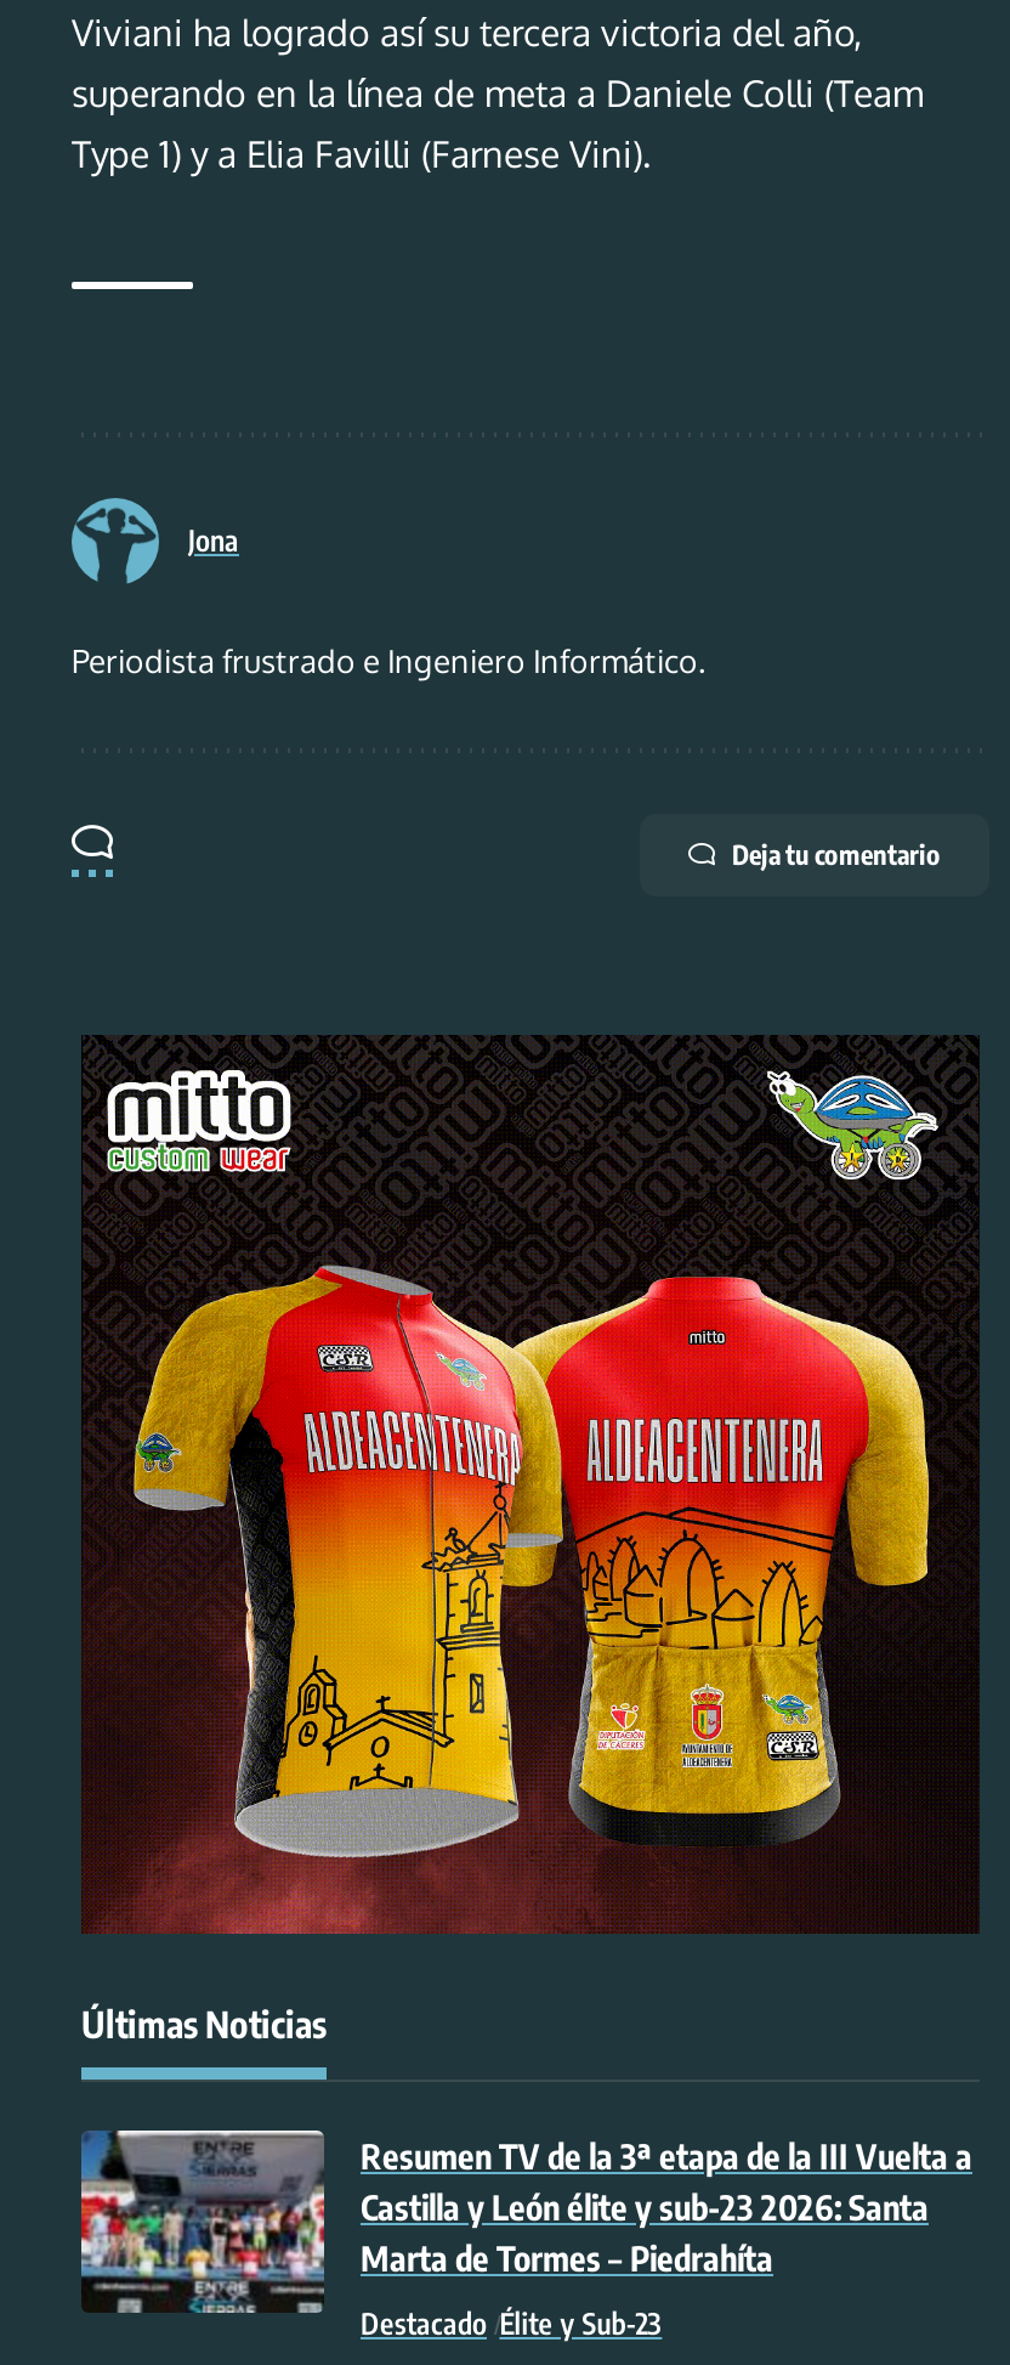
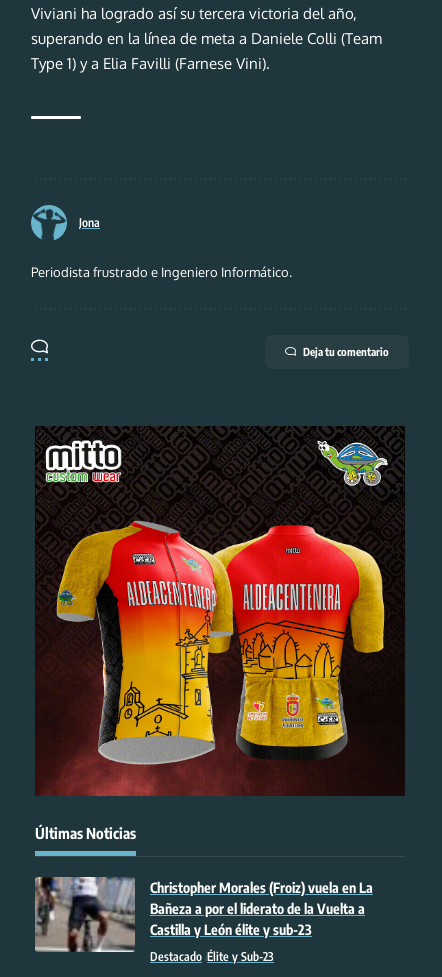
[79,2128,972,2315] [image] | Resumen TV de la 3ª etapa de la III Vuelta a | Castilla y León élite y sub-23 2026: Santa | Marta de Tormes – Piedrahíta -> [34,876,373,953] [image] | Christopher Morales (Froiz) vuela en La | Bañeza a por el liderato de la Vuelta a | Castilla y León élite y sub-23

